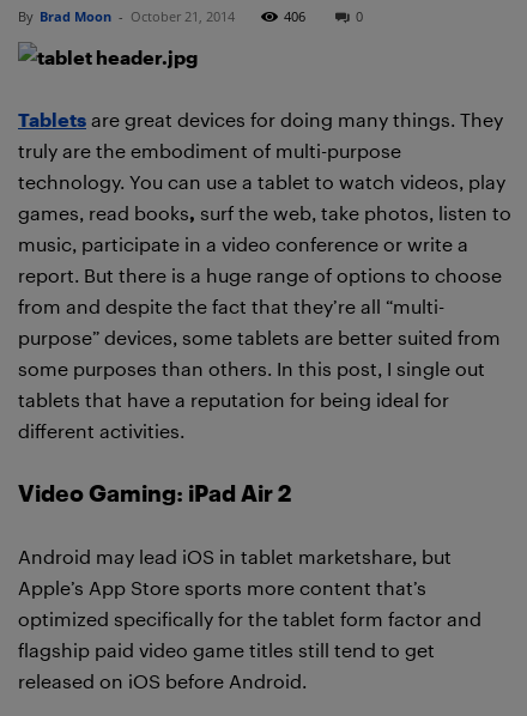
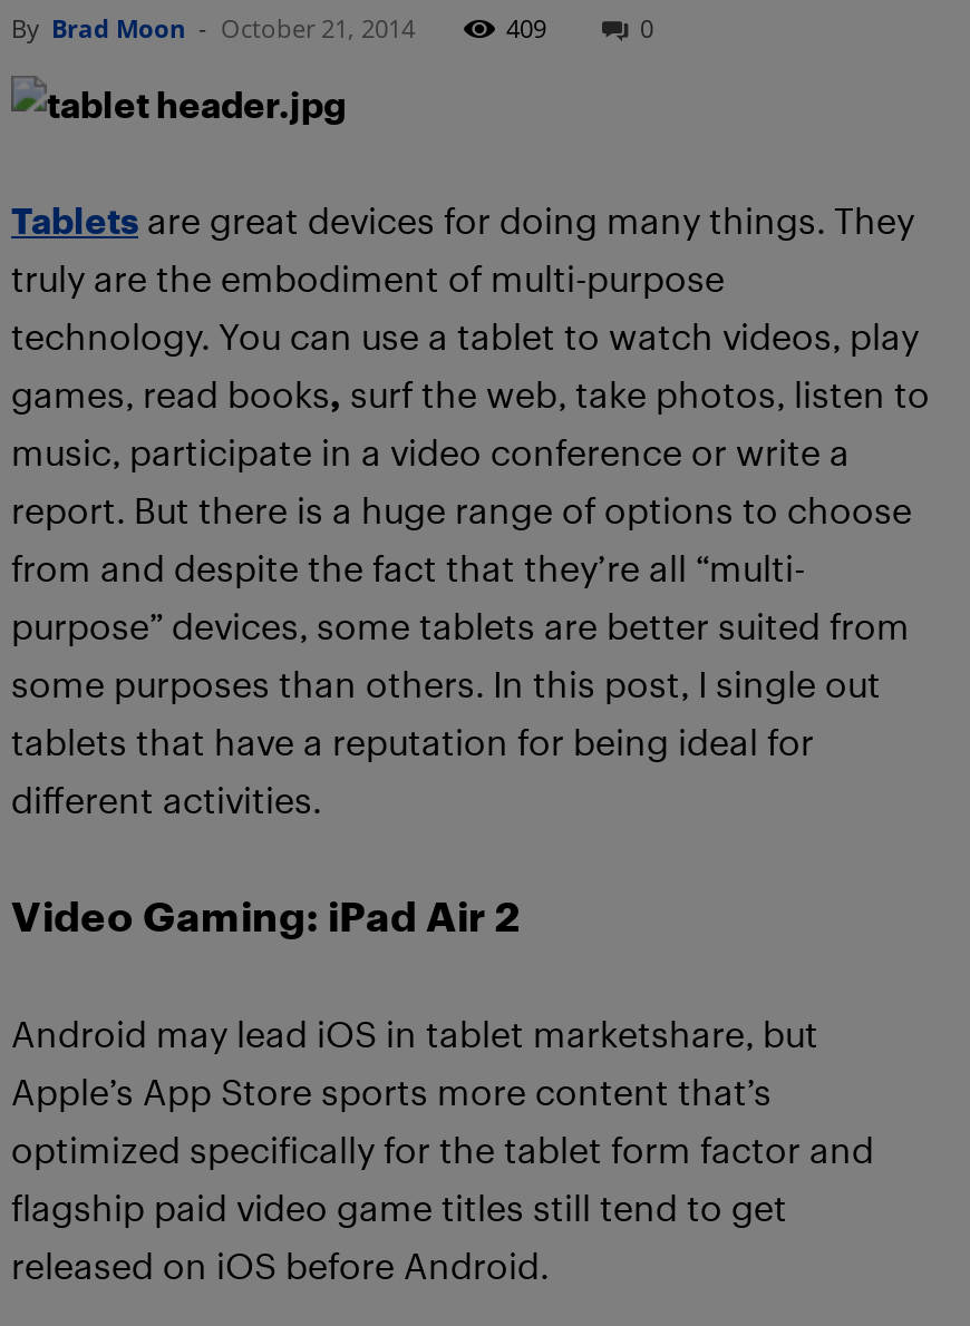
[284,7,305,25] 406 -> [506,11,546,45] 409

